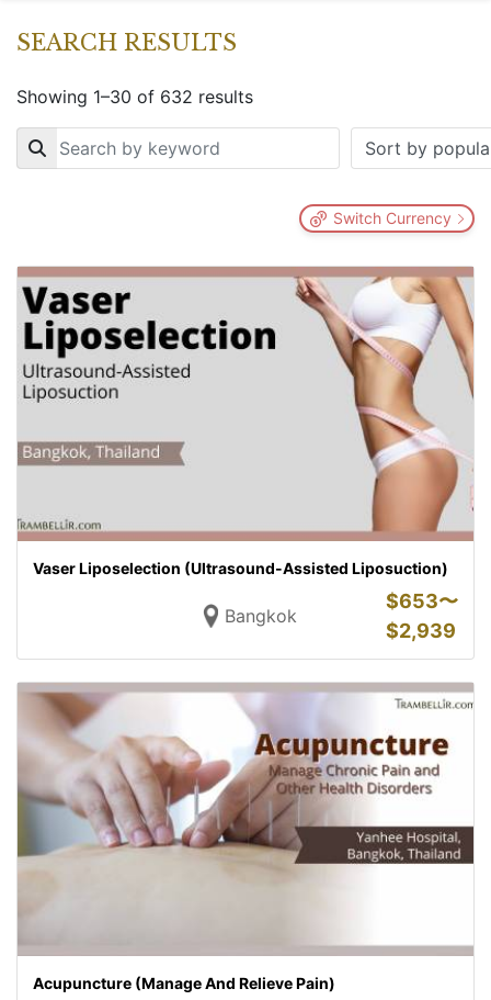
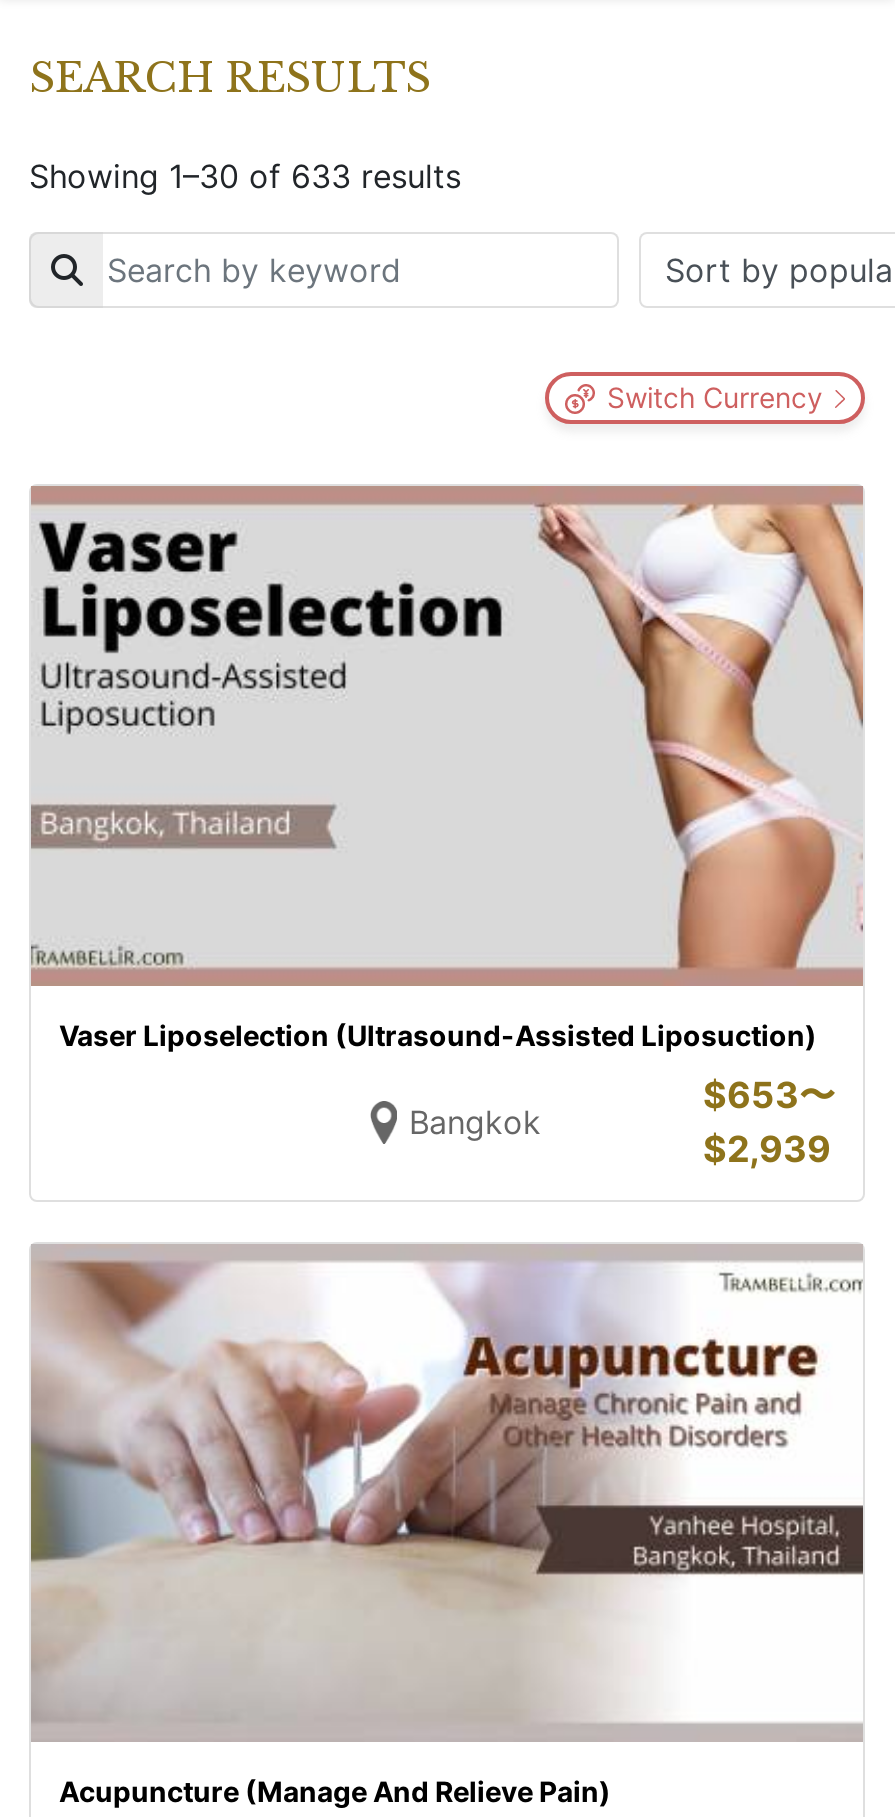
[16,86,253,108] Showing 1–30 of 632 results -> [29,156,461,196] Showing 1–30 of 633 results

